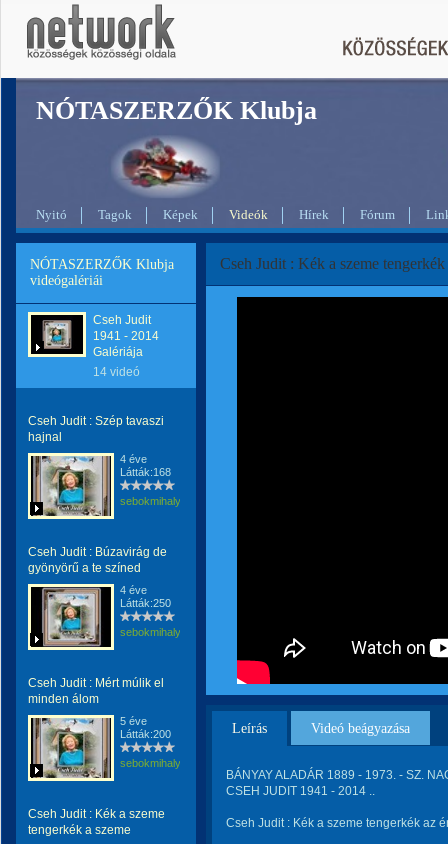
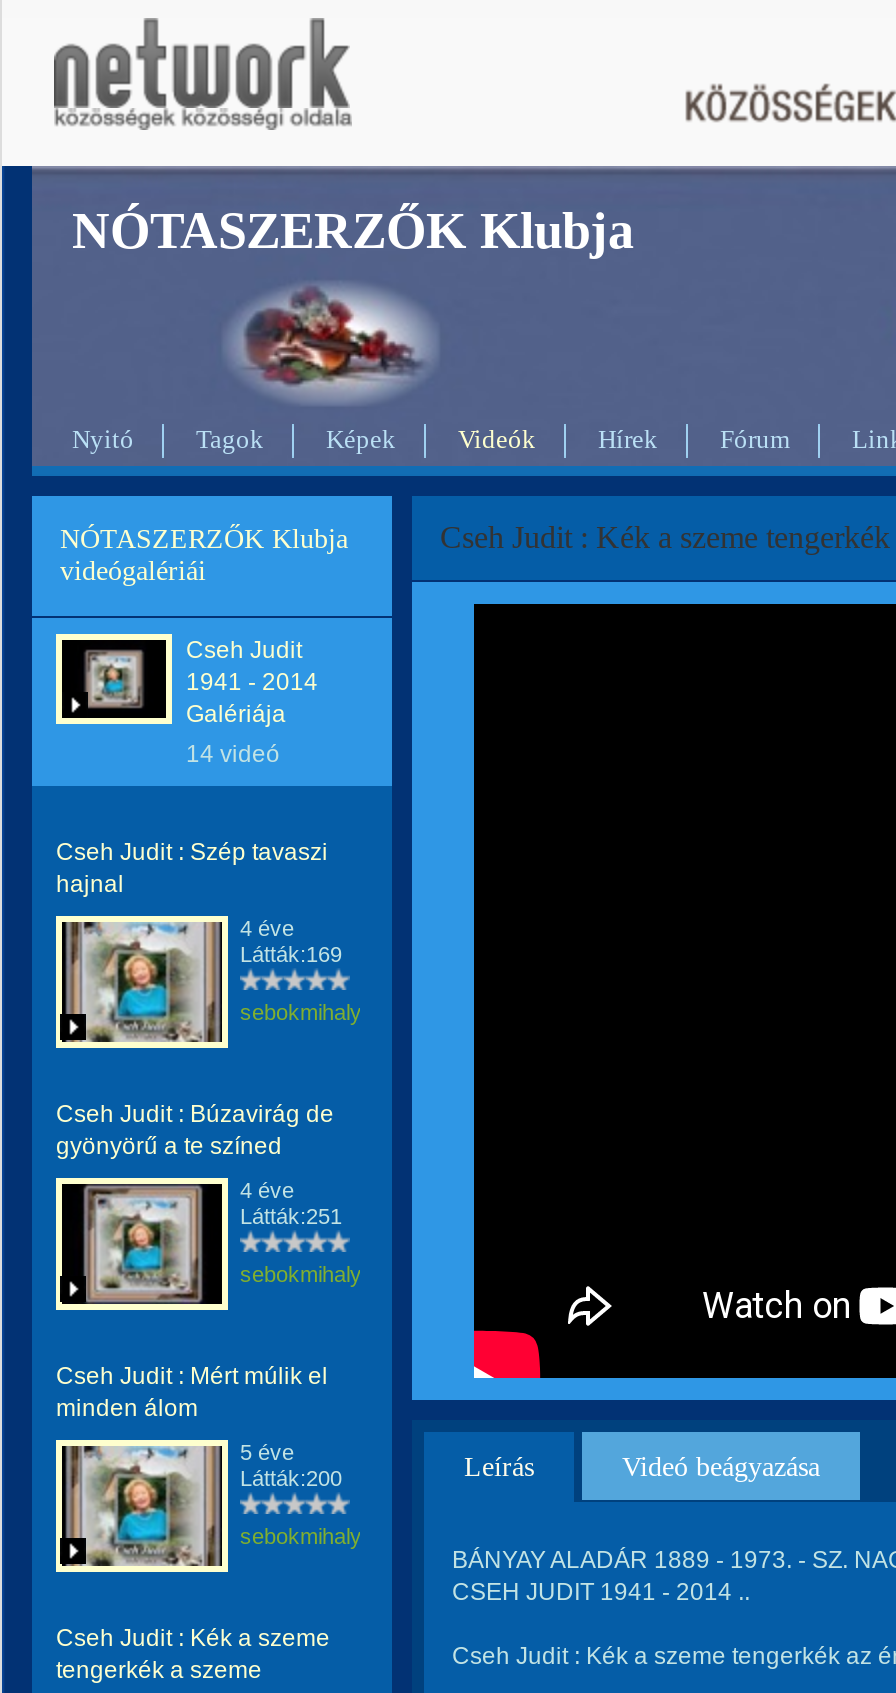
[120,466,171,478] Látták:168 -> [240,942,342,966] Látták:169
[120,597,171,609] Látták:250 -> [240,1204,342,1228] Látták:251

